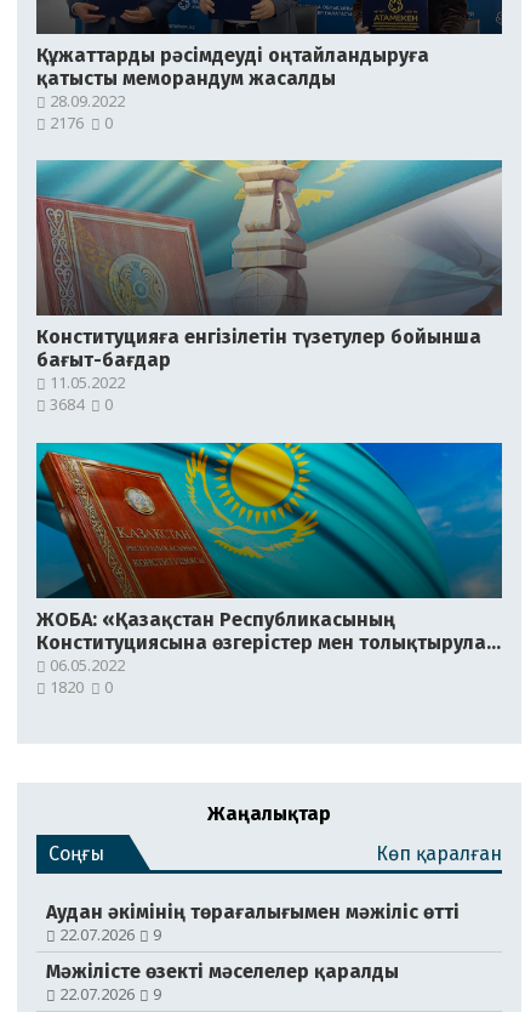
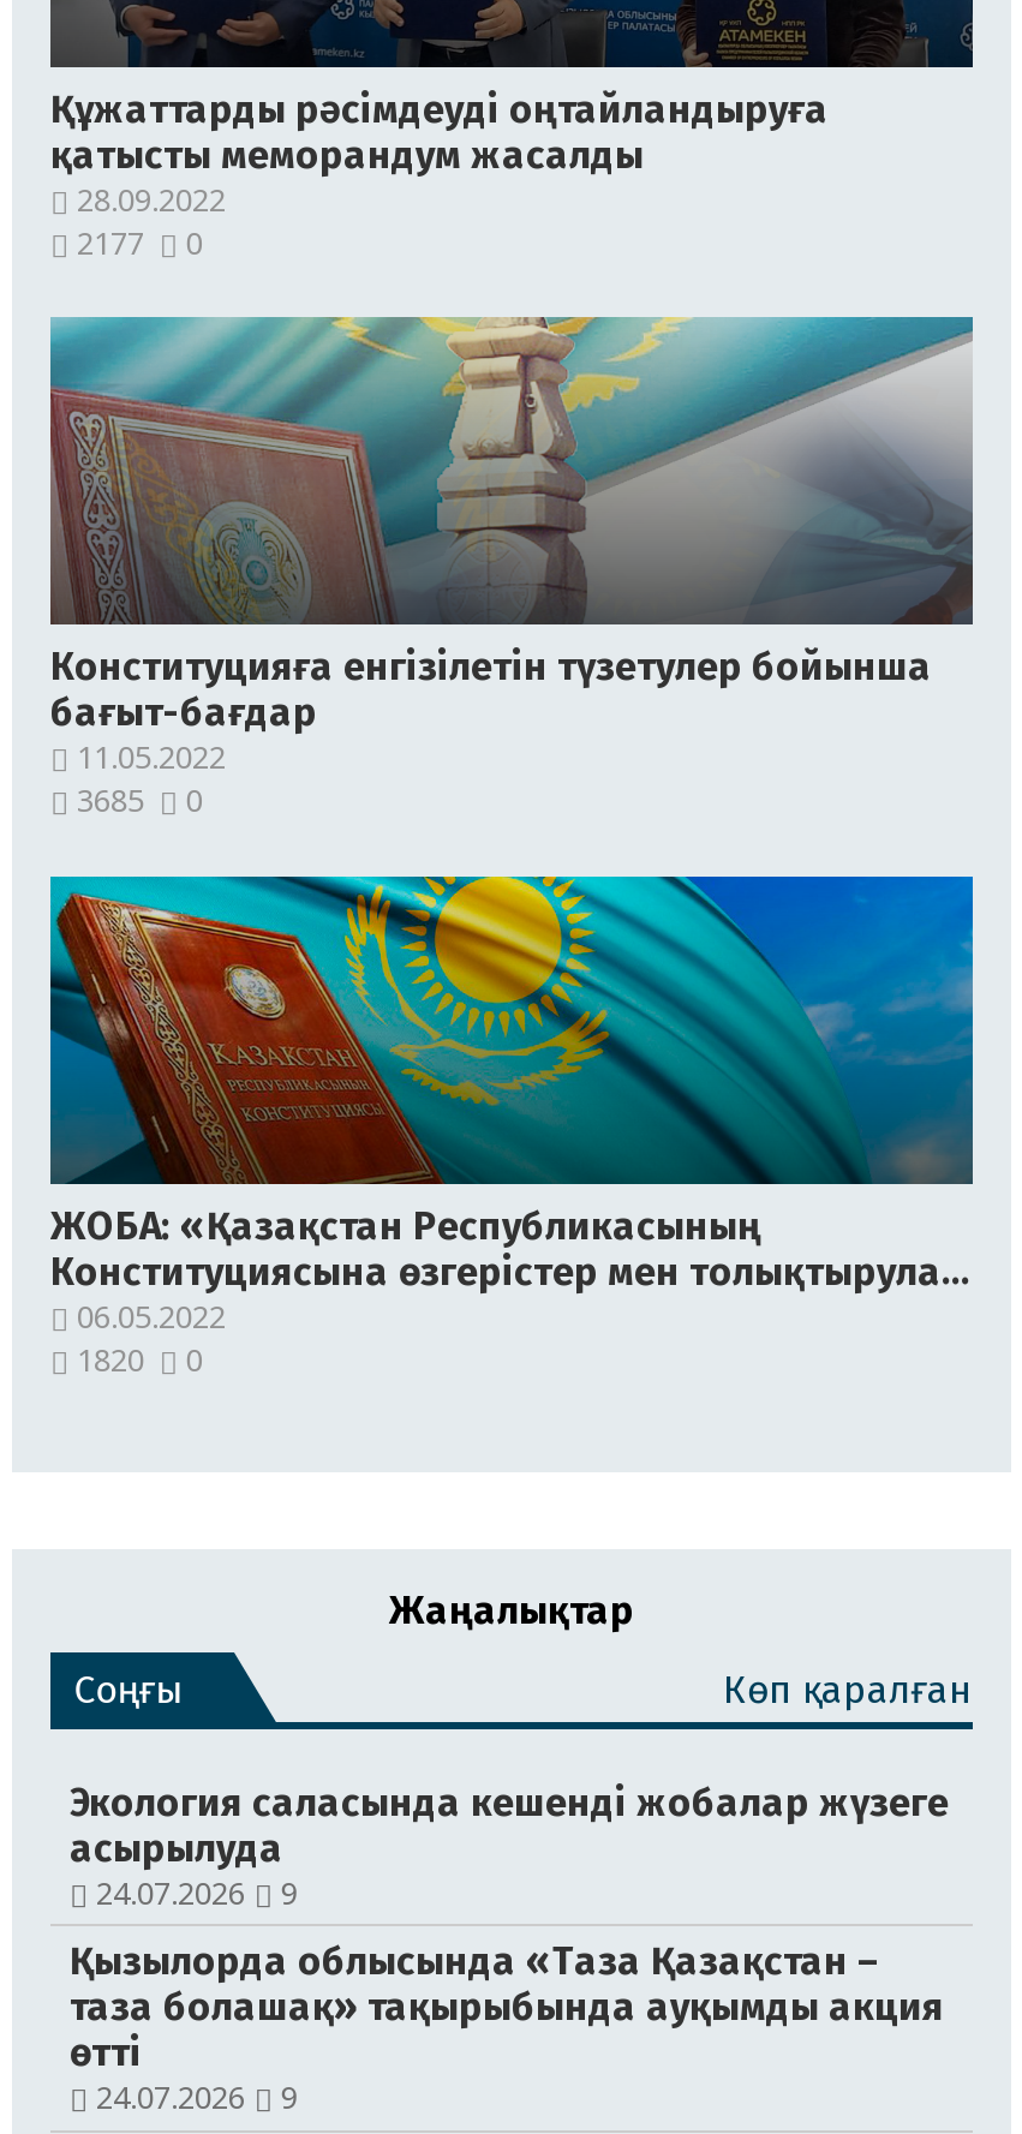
[46,111,113,133] 2176 0 -> [70,220,203,264] 2177 0
[46,393,113,415] 3684 0 -> [70,779,203,822] 3685 0
[46,900,460,945] Аудан әкімінің төрағалығымен мәжіліс өтті | 22.07.2026 -> [70,1779,949,1913] Экология саласында кешенді жобалар жүзеге | асырылуда | 24.07.2026
[46,959,399,1004] Мәжілісте өзекті мәселелер қаралды | 22.07.2026 -> [70,1939,944,2119] Қызылорда облысында «Таза Қазақстан – | таза болашақ» тақырыбында ауқымды акция | өтті | 24.07.2026

